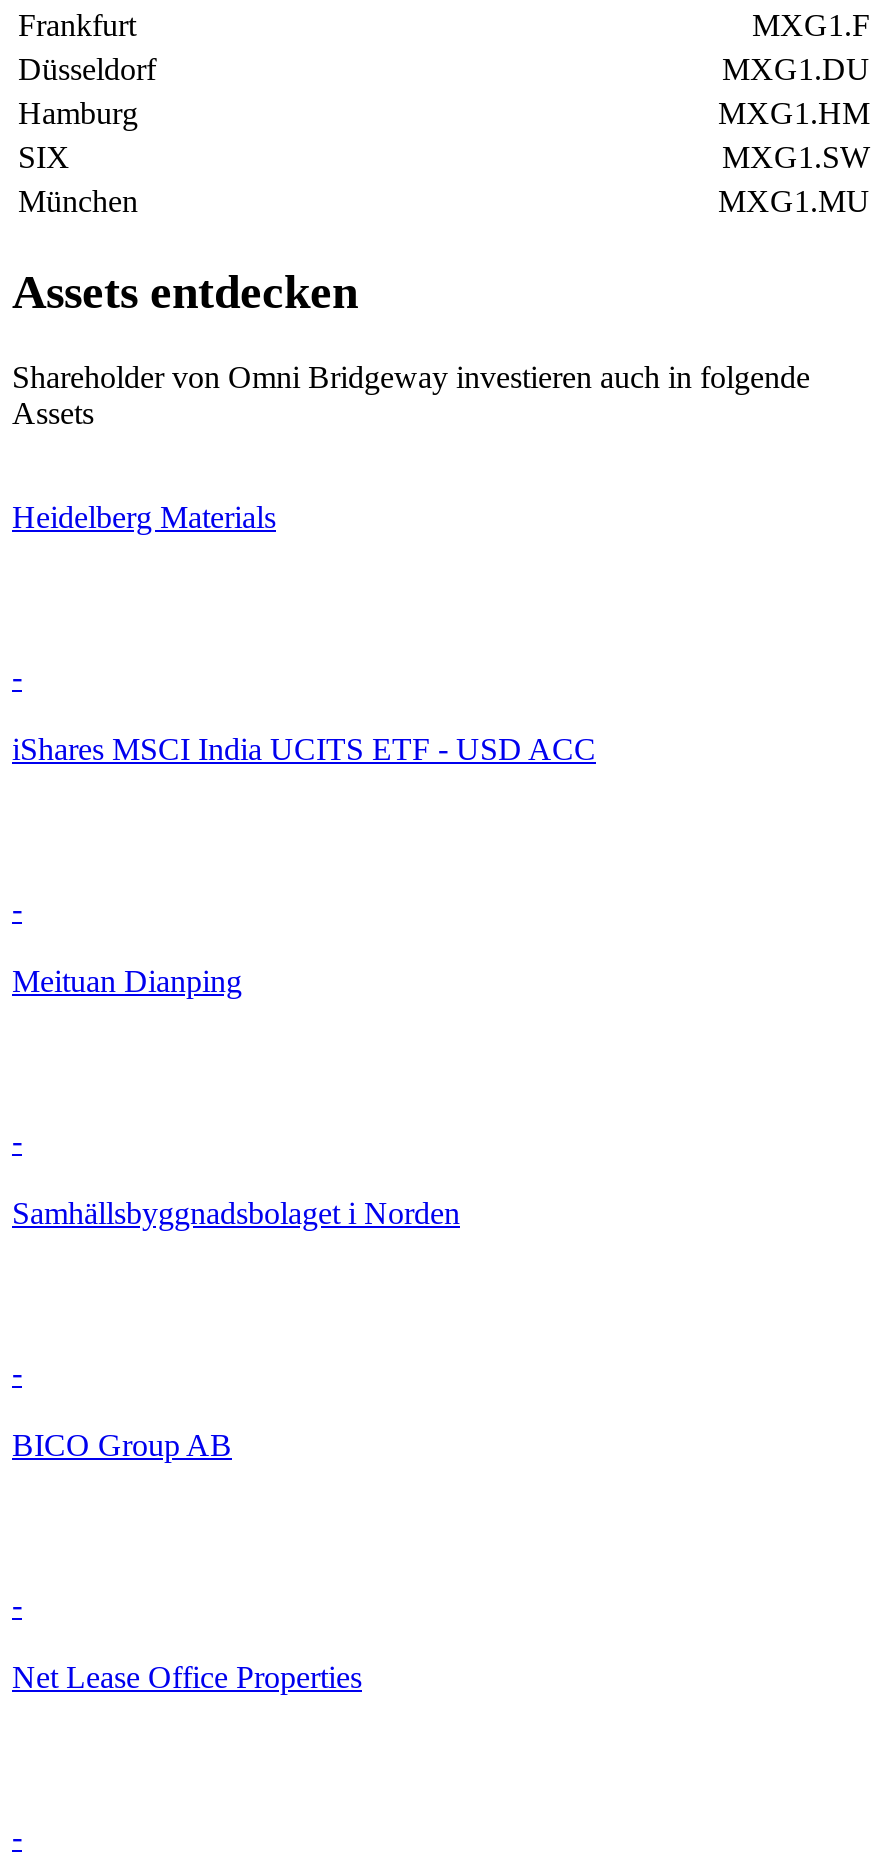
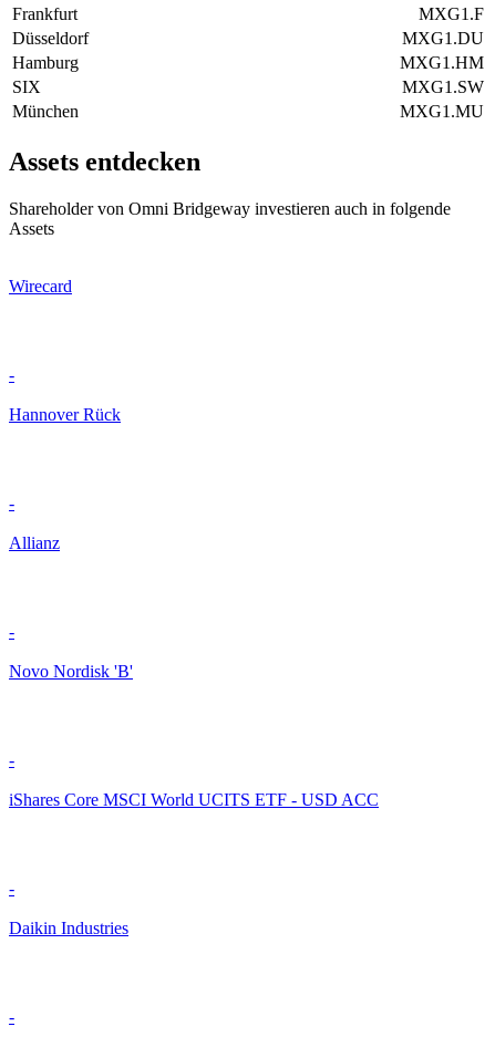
[12,500,276,534] Heidelberg Materials -> [9,277,72,296] Wirecard
[12,732,596,766] iShares MSCI India UCITS ETF - USD ACC -> [9,405,121,424] Hannover Rück
[12,964,242,998] Meituan Dianping -> [9,534,60,552] Allianz
[12,1196,460,1230] Samhällsbyggnadsbolaget i Norden -> [9,662,133,681] Novo Nordisk 'B'
[12,1428,232,1462] BICO Group AB -> [9,790,379,809] iShares Core MSCI World UCITS ETF - USD ACC
[12,1660,362,1694] Net Lease Office Properties -> [9,919,128,938] Daikin Industries

